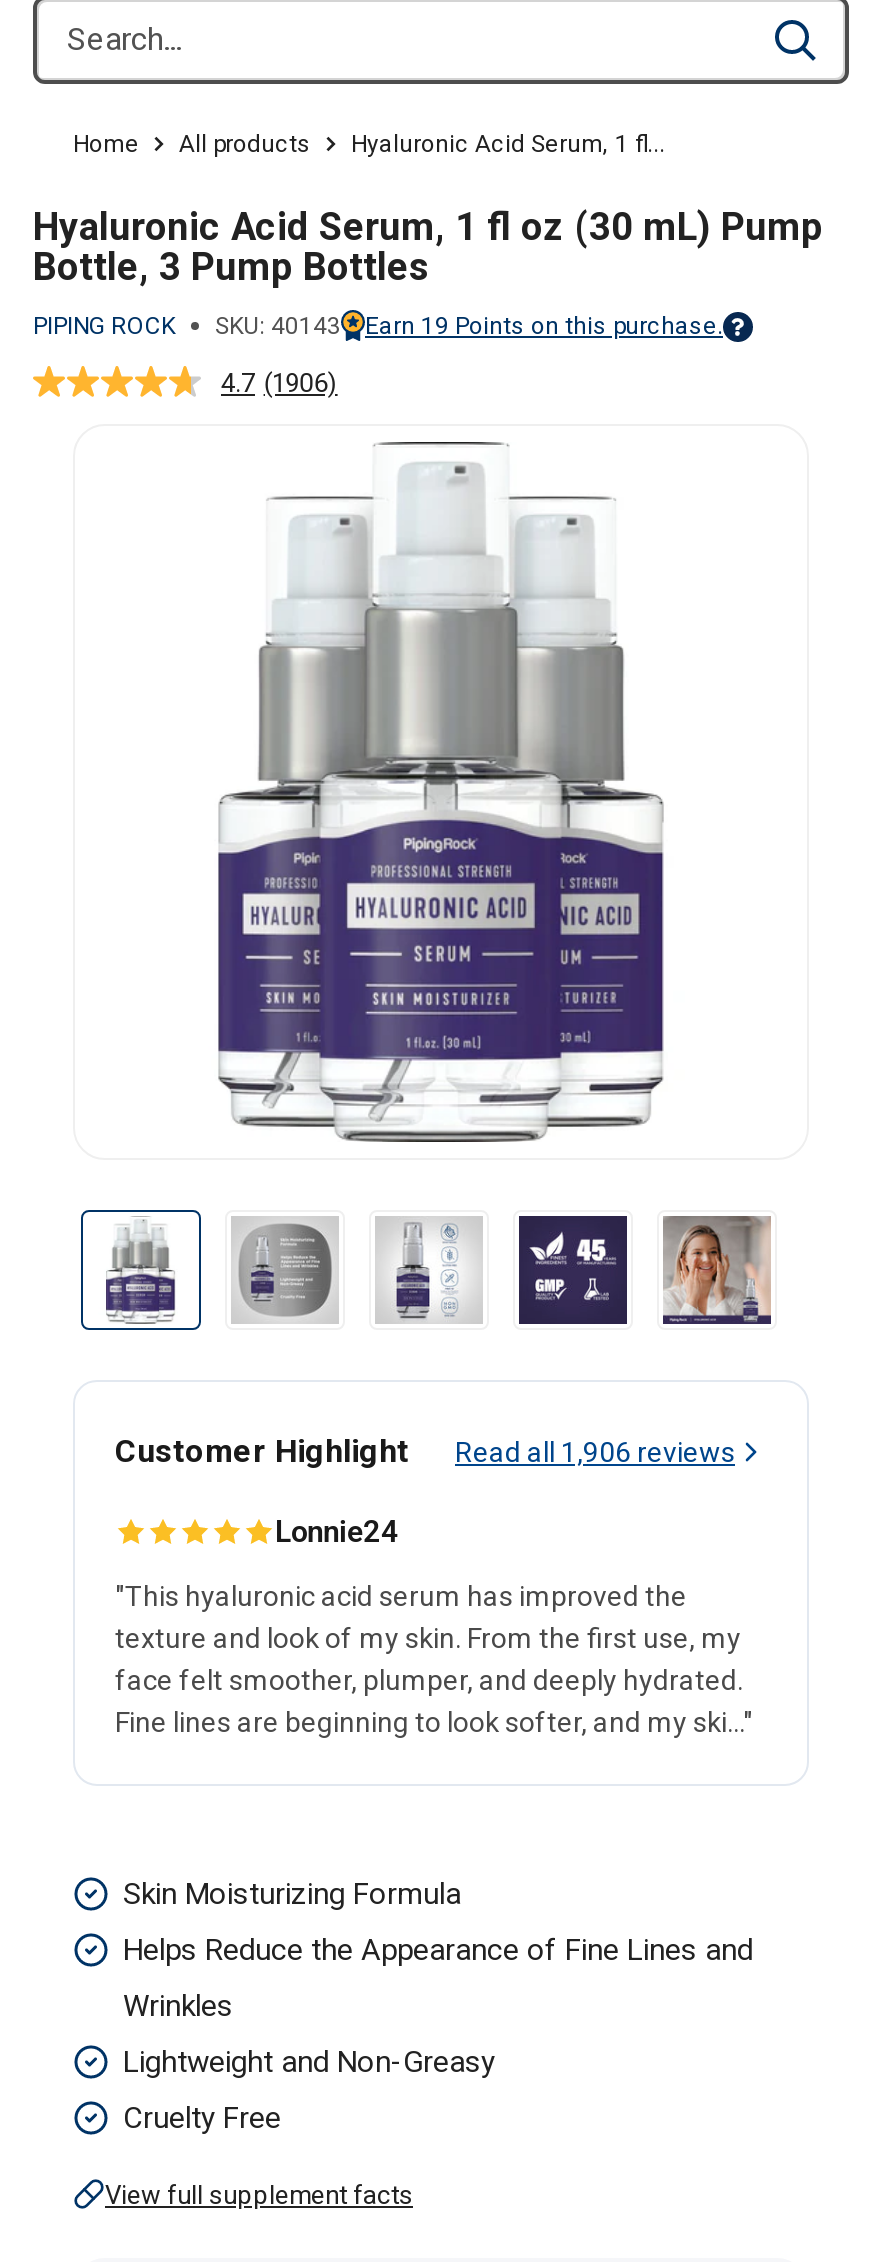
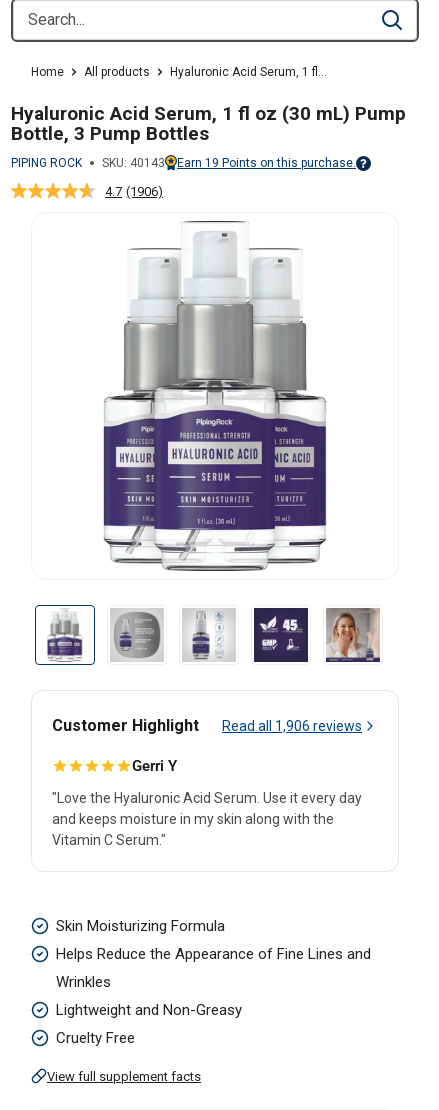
[275,1514,399,1550] Lonnie24 -> [132,757,177,775] Gerri Y
[115,1580,753,1738] "This hyaluronic acid serum has improved the | texture and look of my skin. From the first use, my | face felt smoother, plumper, and deeply hydrated. | Fine lines are beginning to look softer, and my ski..." -> [52,790,362,848] "Love the Hyaluronic Acid Serum. Use it every day | and keeps moisture in my skin along with the | Vitamin C Serum."

